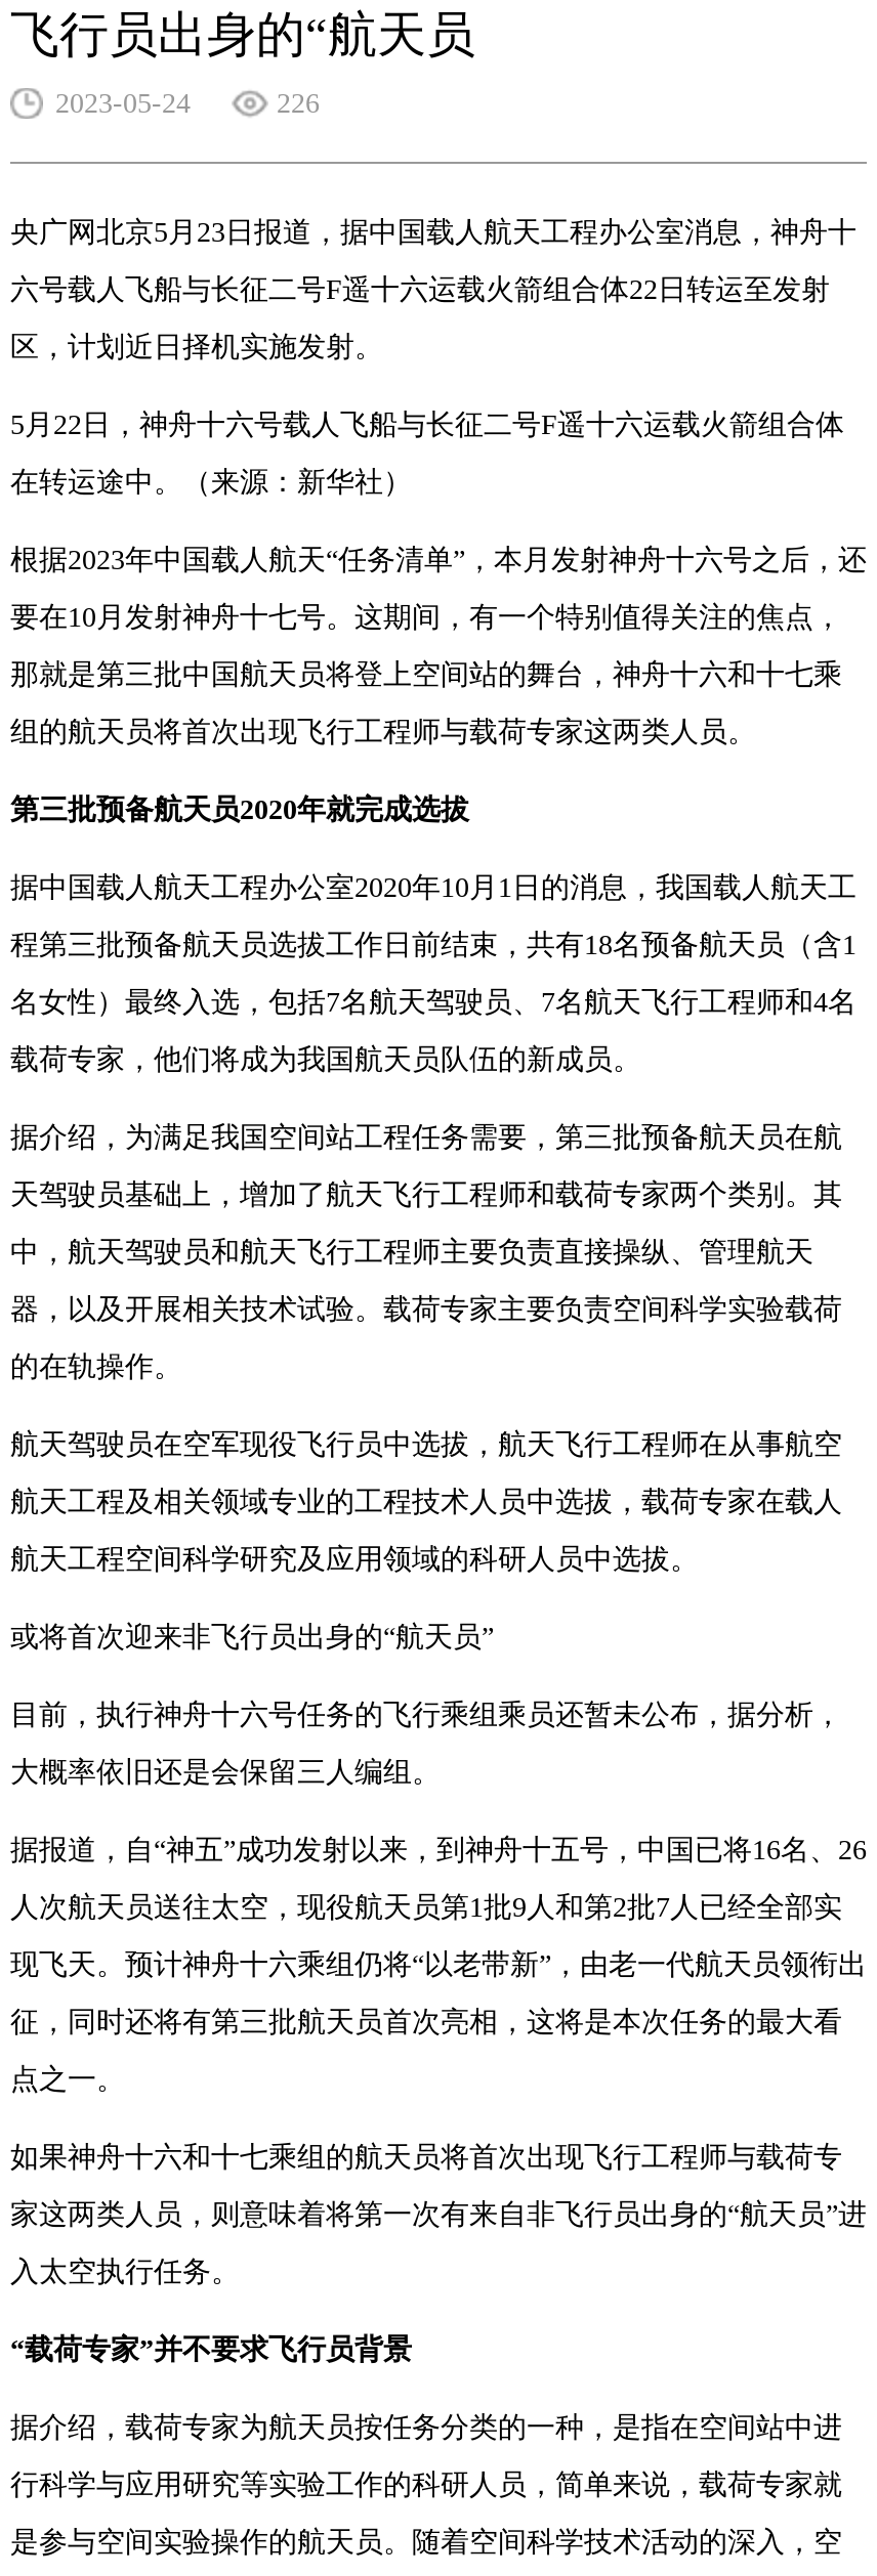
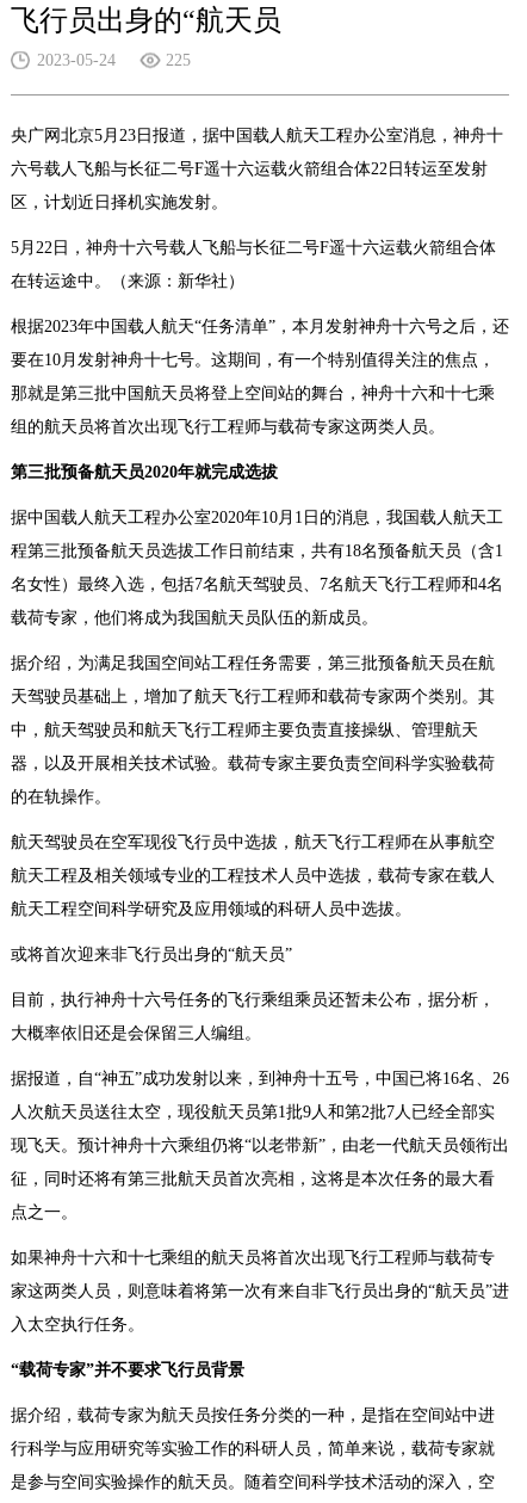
[277,88,320,119] 226 -> [166,51,191,69] 225

